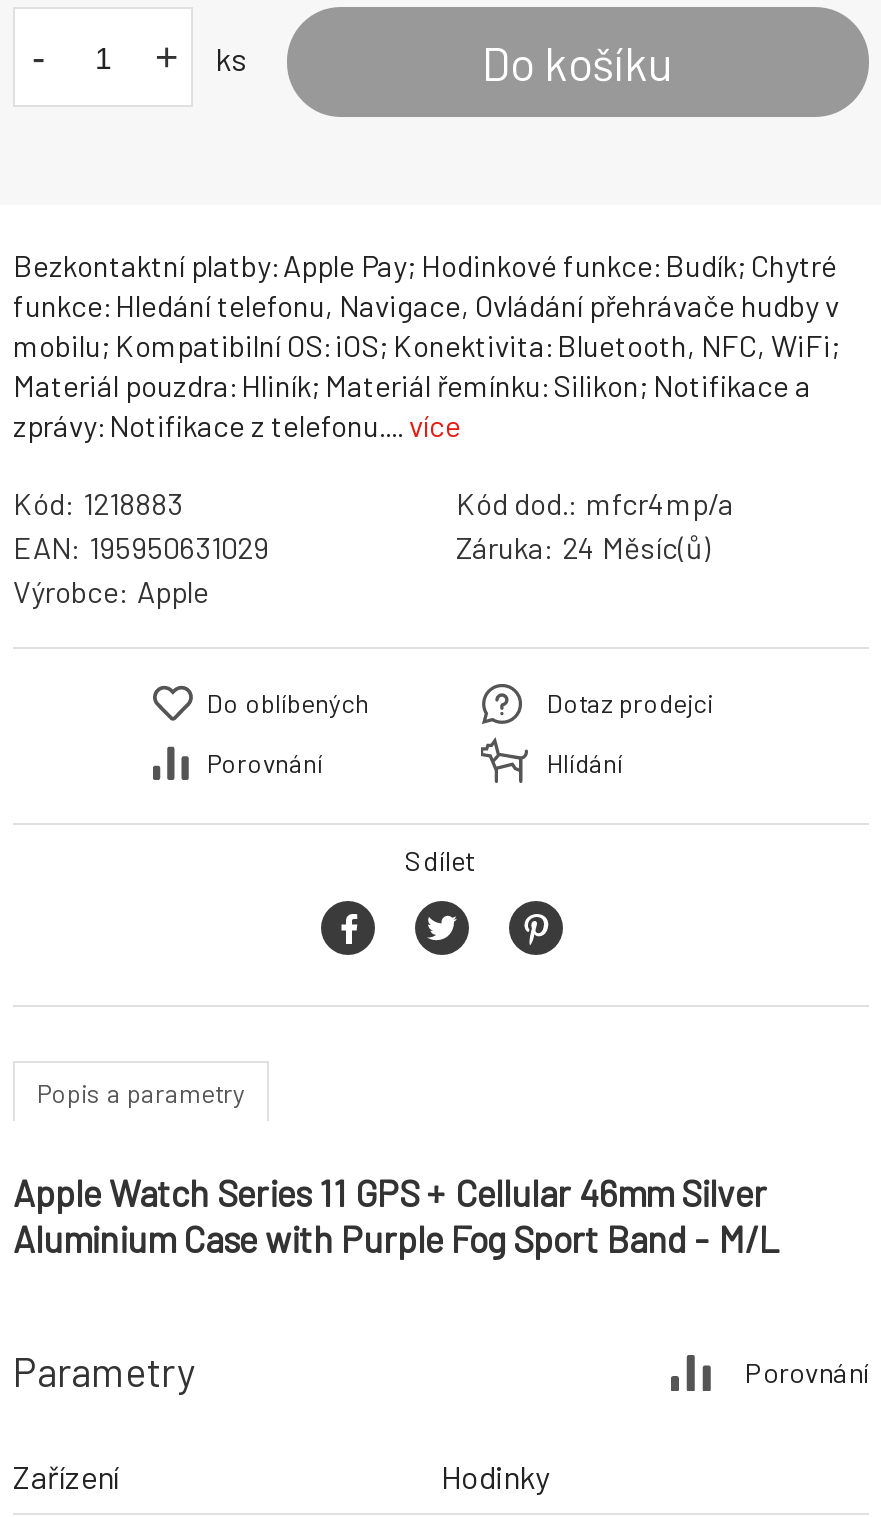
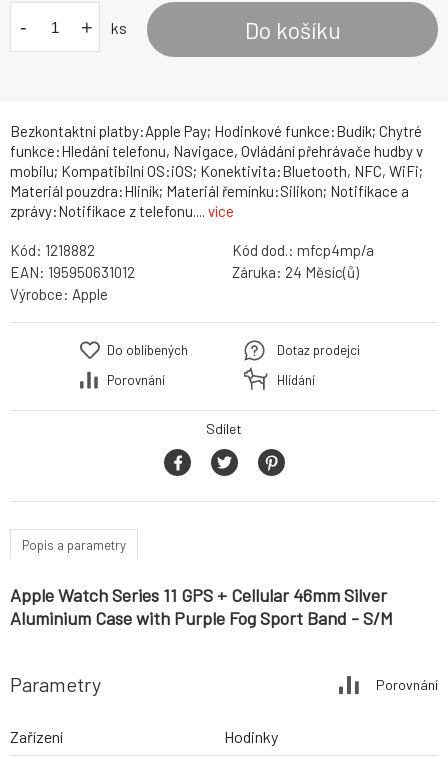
[13,485,183,521] Kód: 1218883 -> [10,241,95,259] Kód: 1218882
[456,485,734,521] Kód dod.: mfcr4mp/a -> [231,241,373,259] Kód dod.: mfcp4mp/a
[13,529,269,565] EAN: 195950631029 -> [10,263,135,281] EAN: 195950631012
[13,1217,779,1261] Aluminium Case with Purple Fog Sport Band - M/L -> [10,607,393,629] Aluminium Case with Purple Fog Sport Band - S/M

